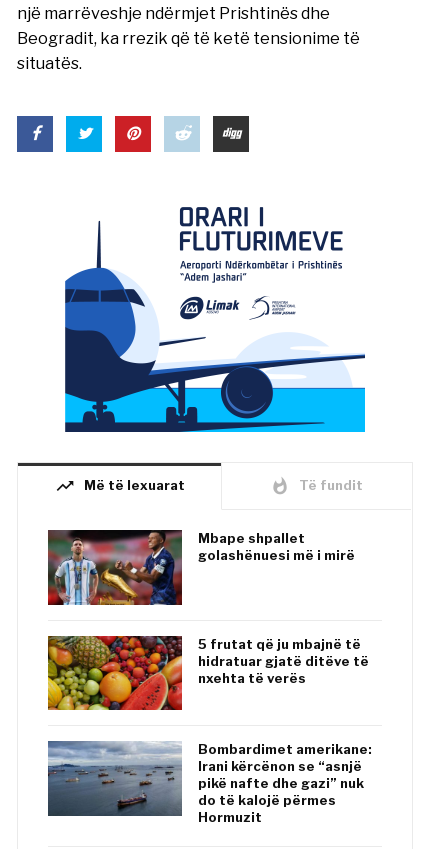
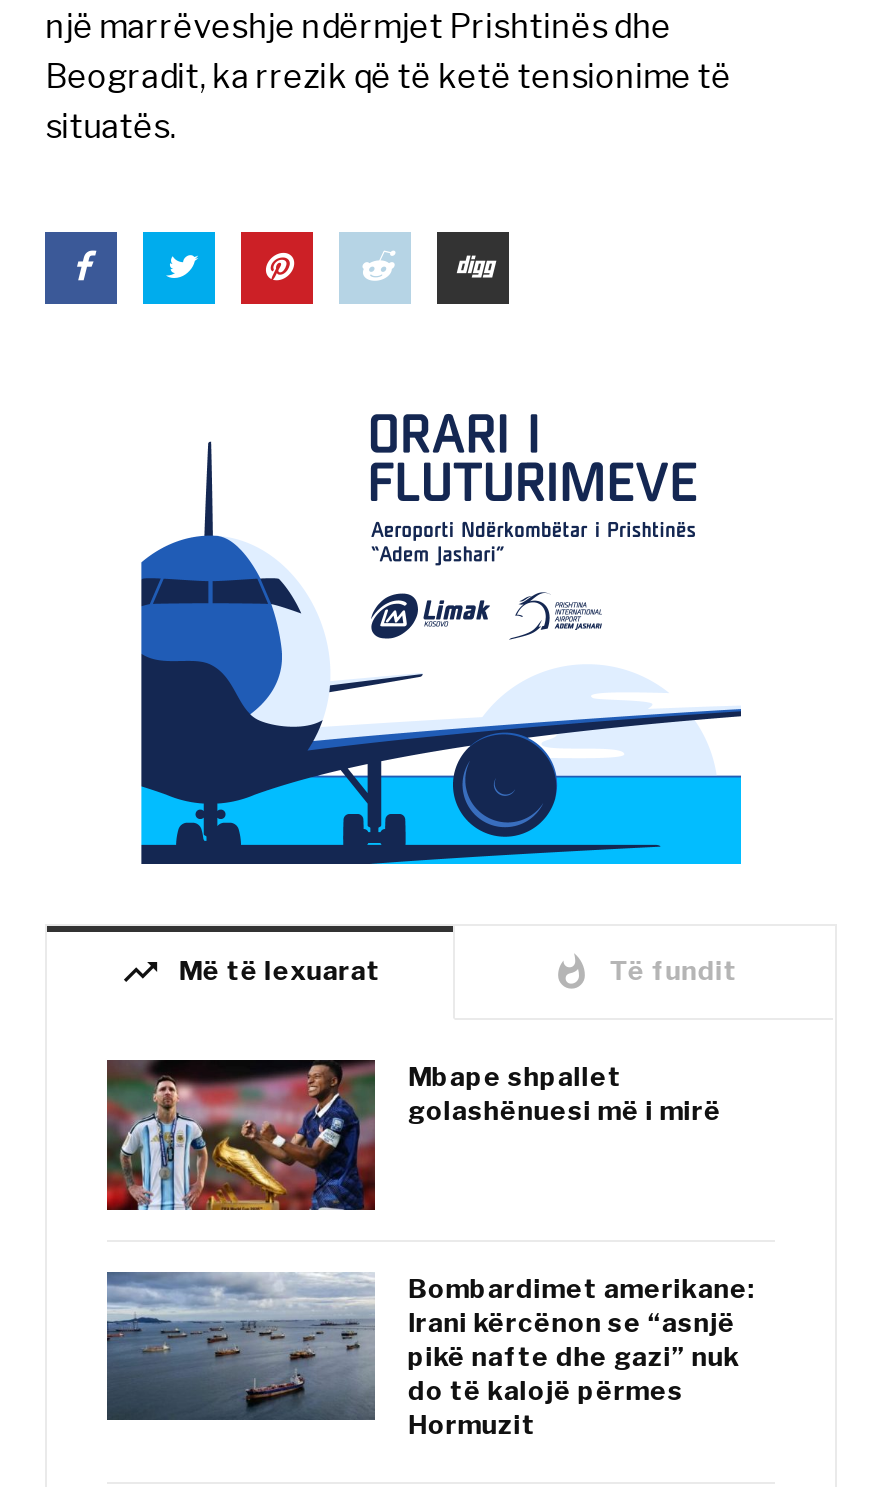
[47,635,369,711] [image] | 5 frutat që ju mbajnë të | hidratuar gjatë ditëve të | nxehta të verës -> none

